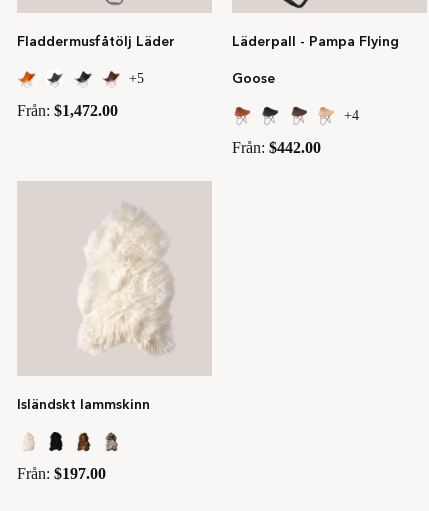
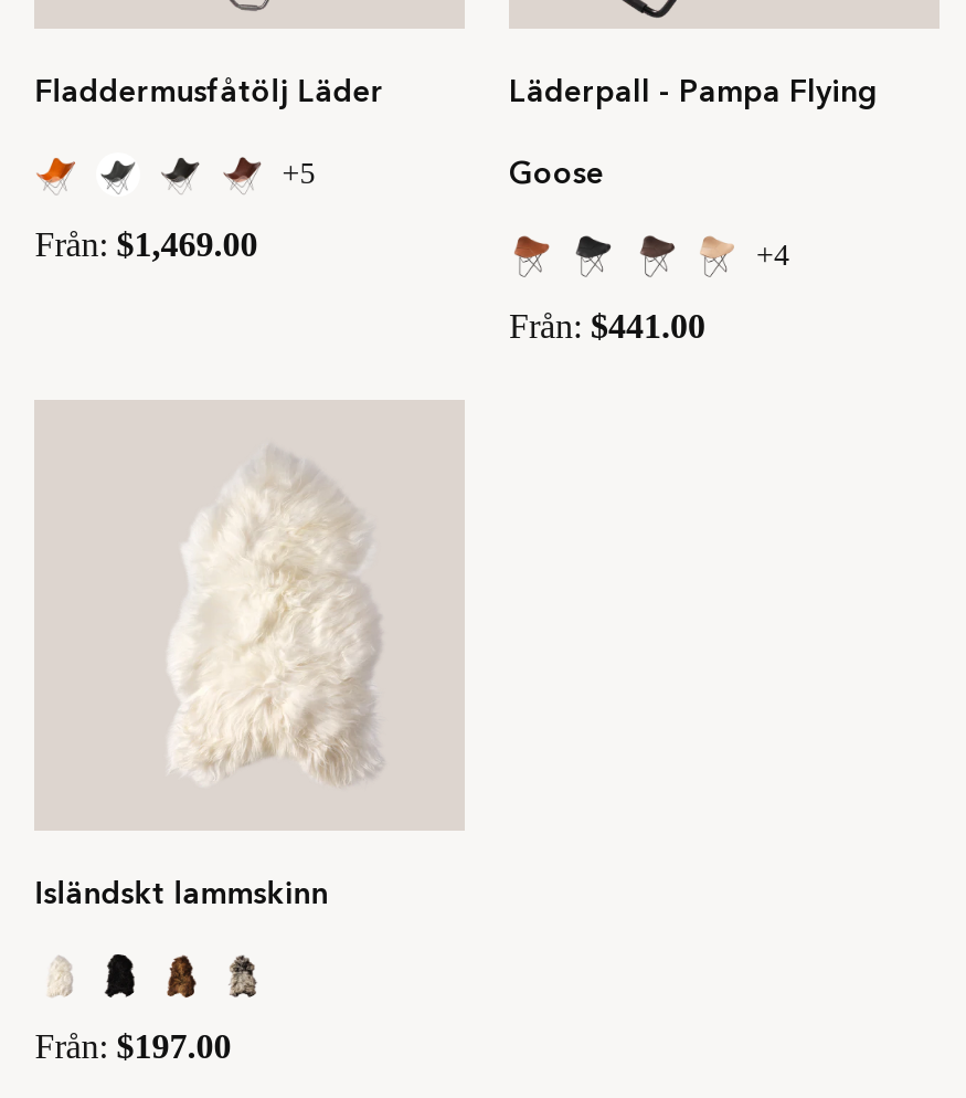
[17,102,118,119] Från: $1,472.00 -> [35,225,258,263] Från: $1,469.00
[232,139,321,156] Från: $442.00 -> [509,307,705,344] Från: $441.00

